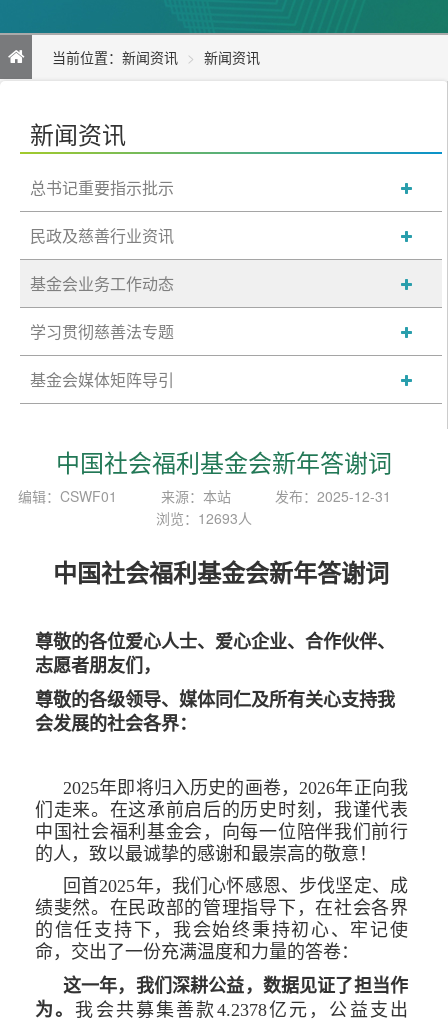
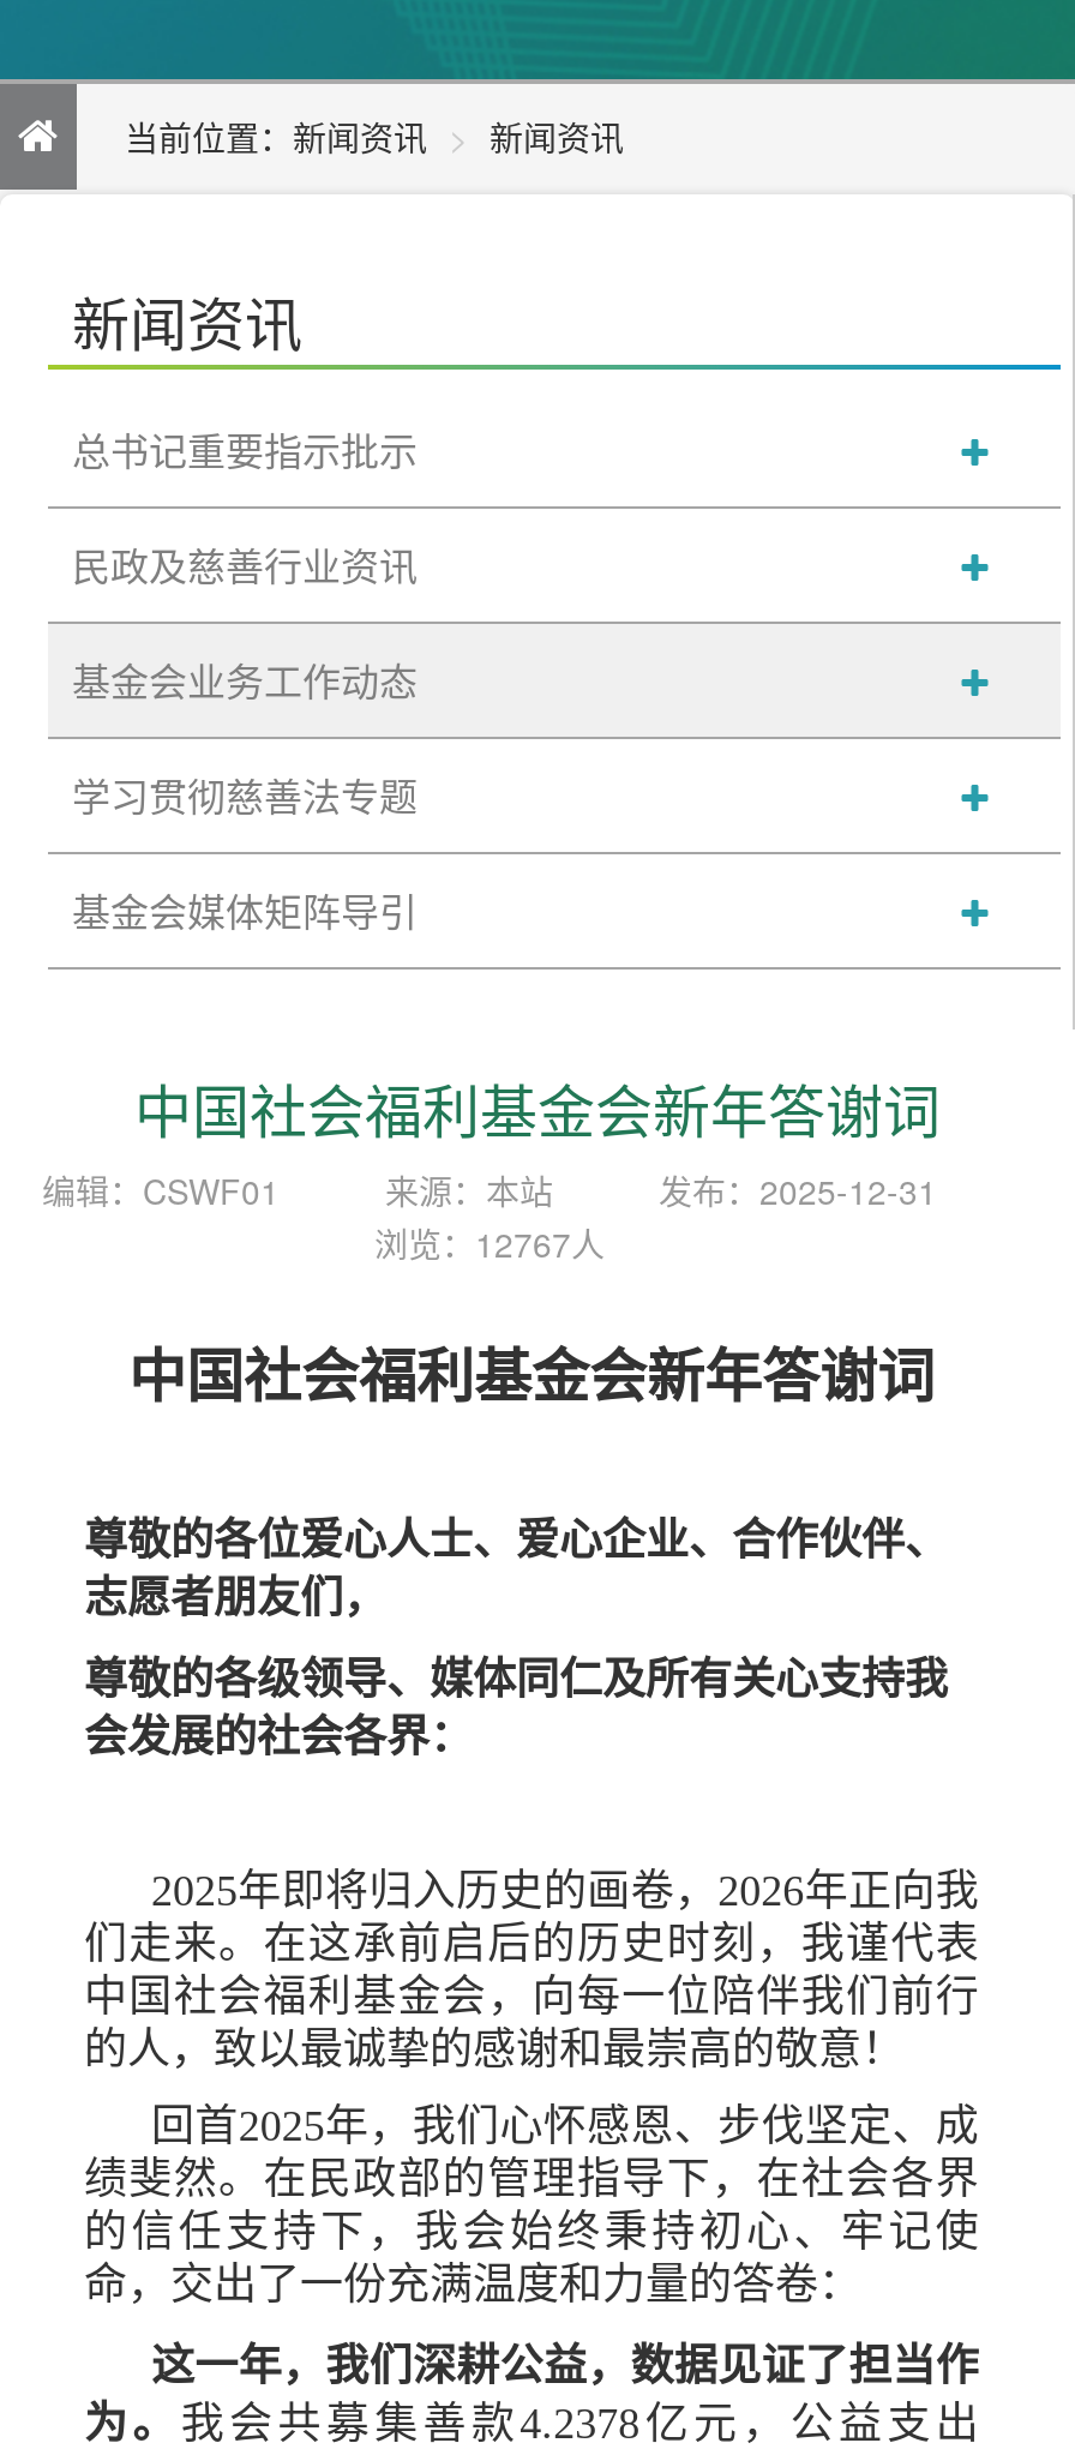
[156,508,252,528] 浏览：12693人 -> [374,1219,605,1267] 浏览：12767人

